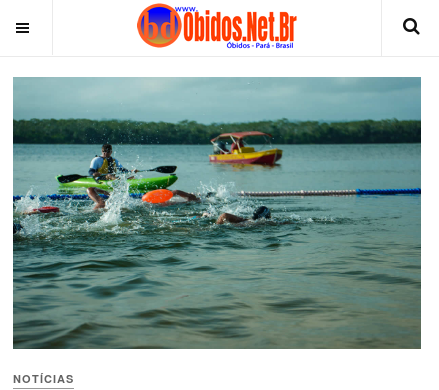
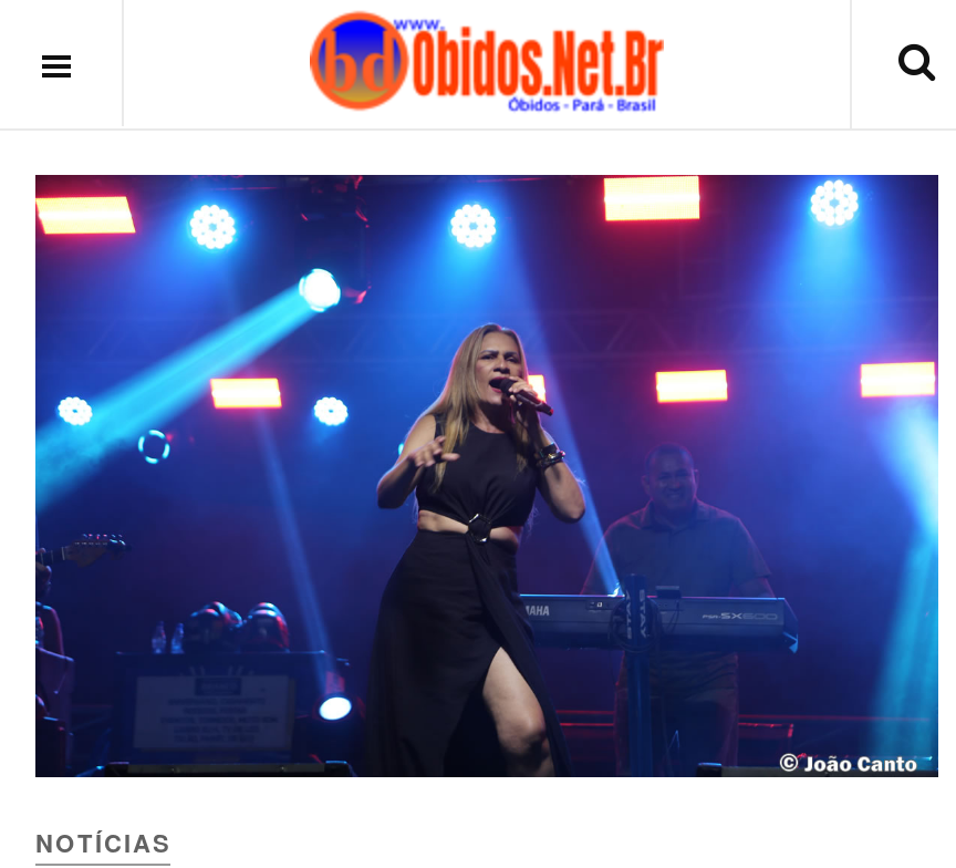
[12,76,422,350] [image] -> [33,173,941,779] [image]

